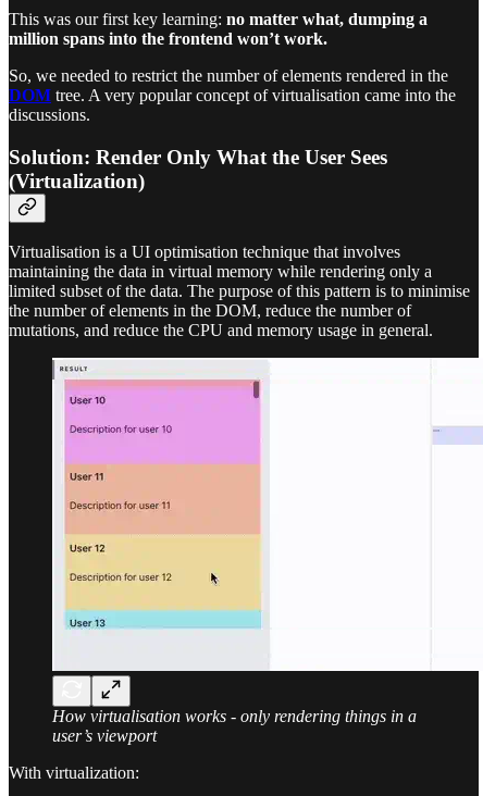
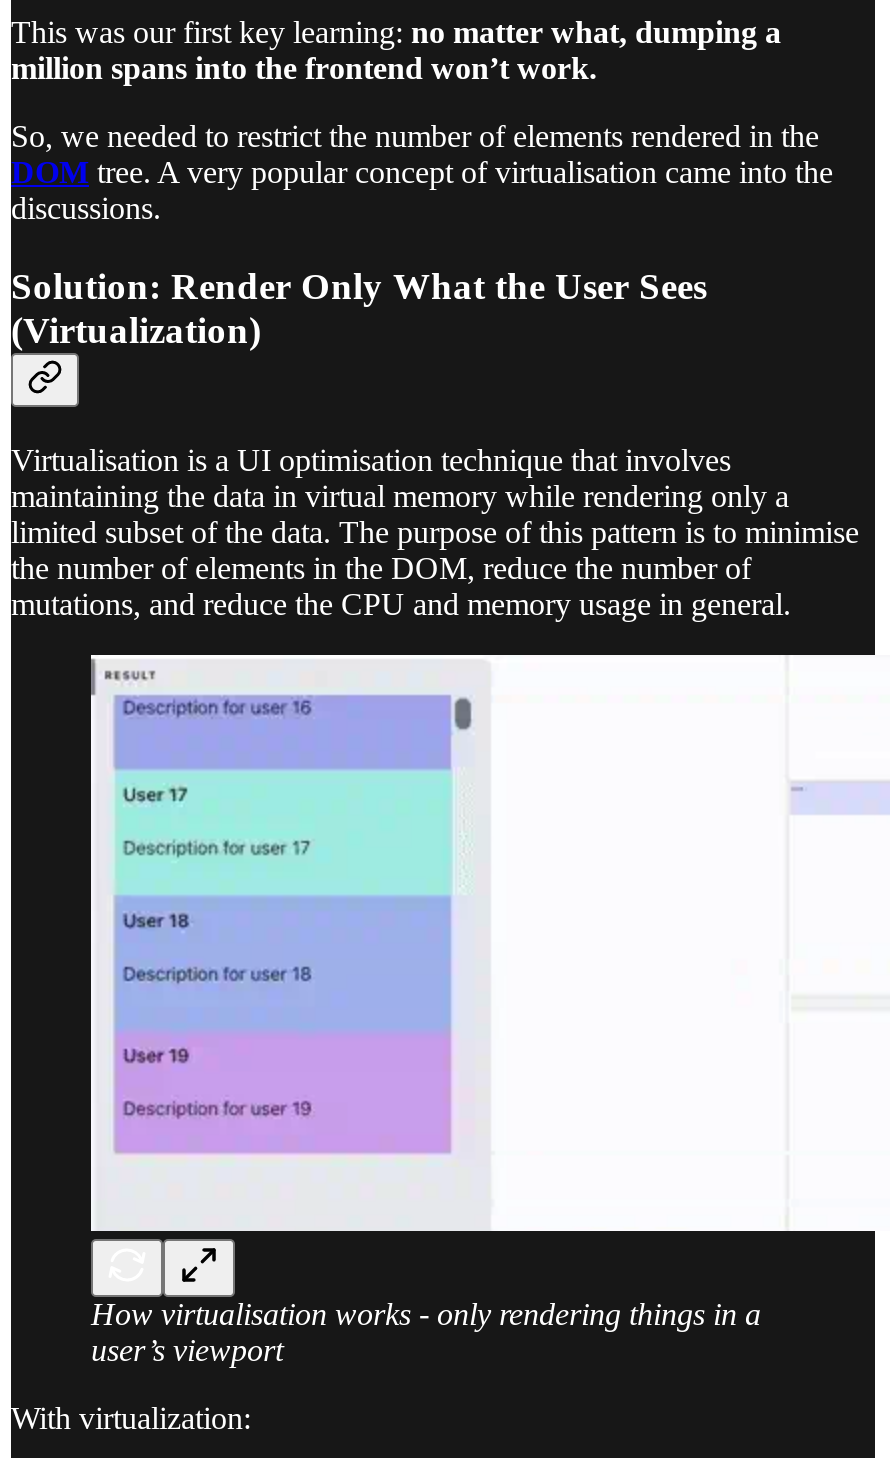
[64,378,262,630] [image] -> [111,693,475,1155] [image]

